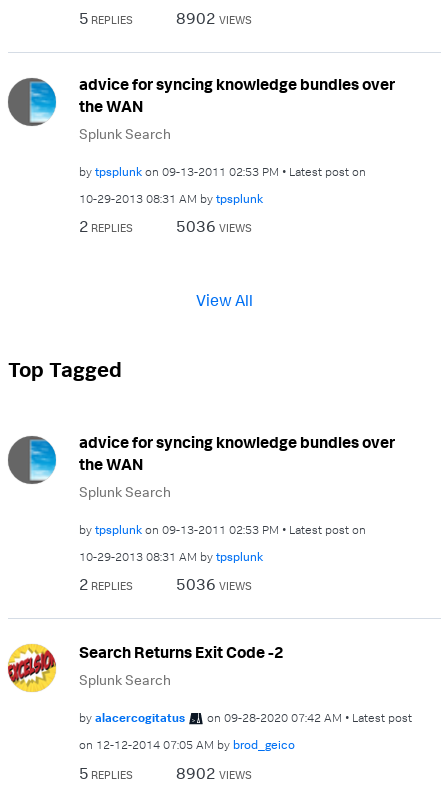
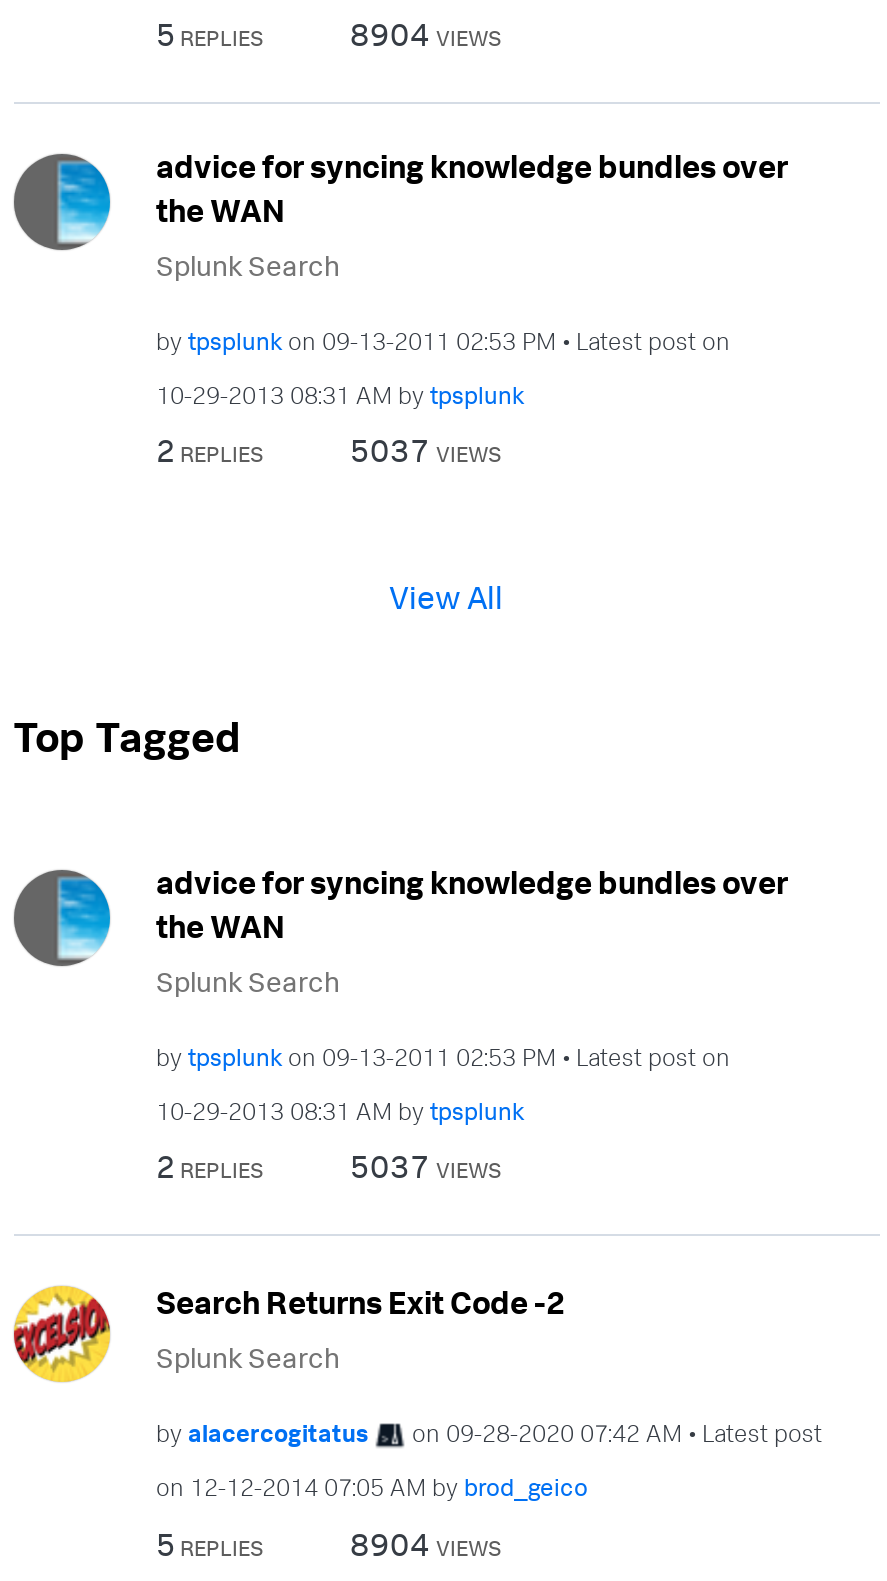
[176,7,252,27] 8902 VIEWS -> [350,13,502,53] 8904 VIEWS
[176,216,252,236] 5036 VIEWS -> [350,430,502,470] 5037 VIEWS
[176,574,252,594] 5036 VIEWS -> [350,1146,502,1186] 5037 VIEWS
[176,762,252,782] 8902 VIEWS -> [350,1523,502,1563] 8904 VIEWS

